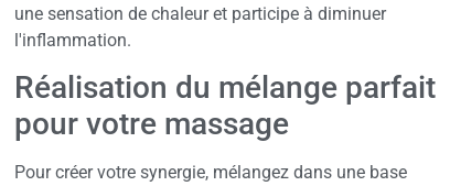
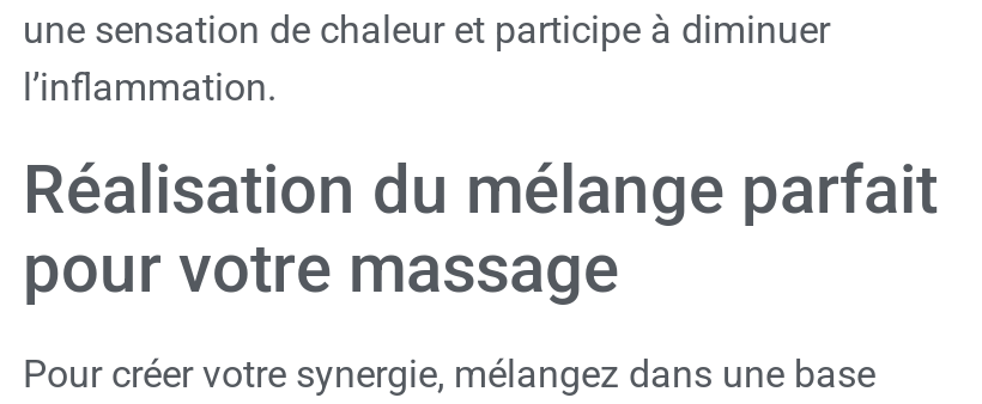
[14,30,131,51] l'inflammation. -> [23,65,277,110] l’inflammation.

